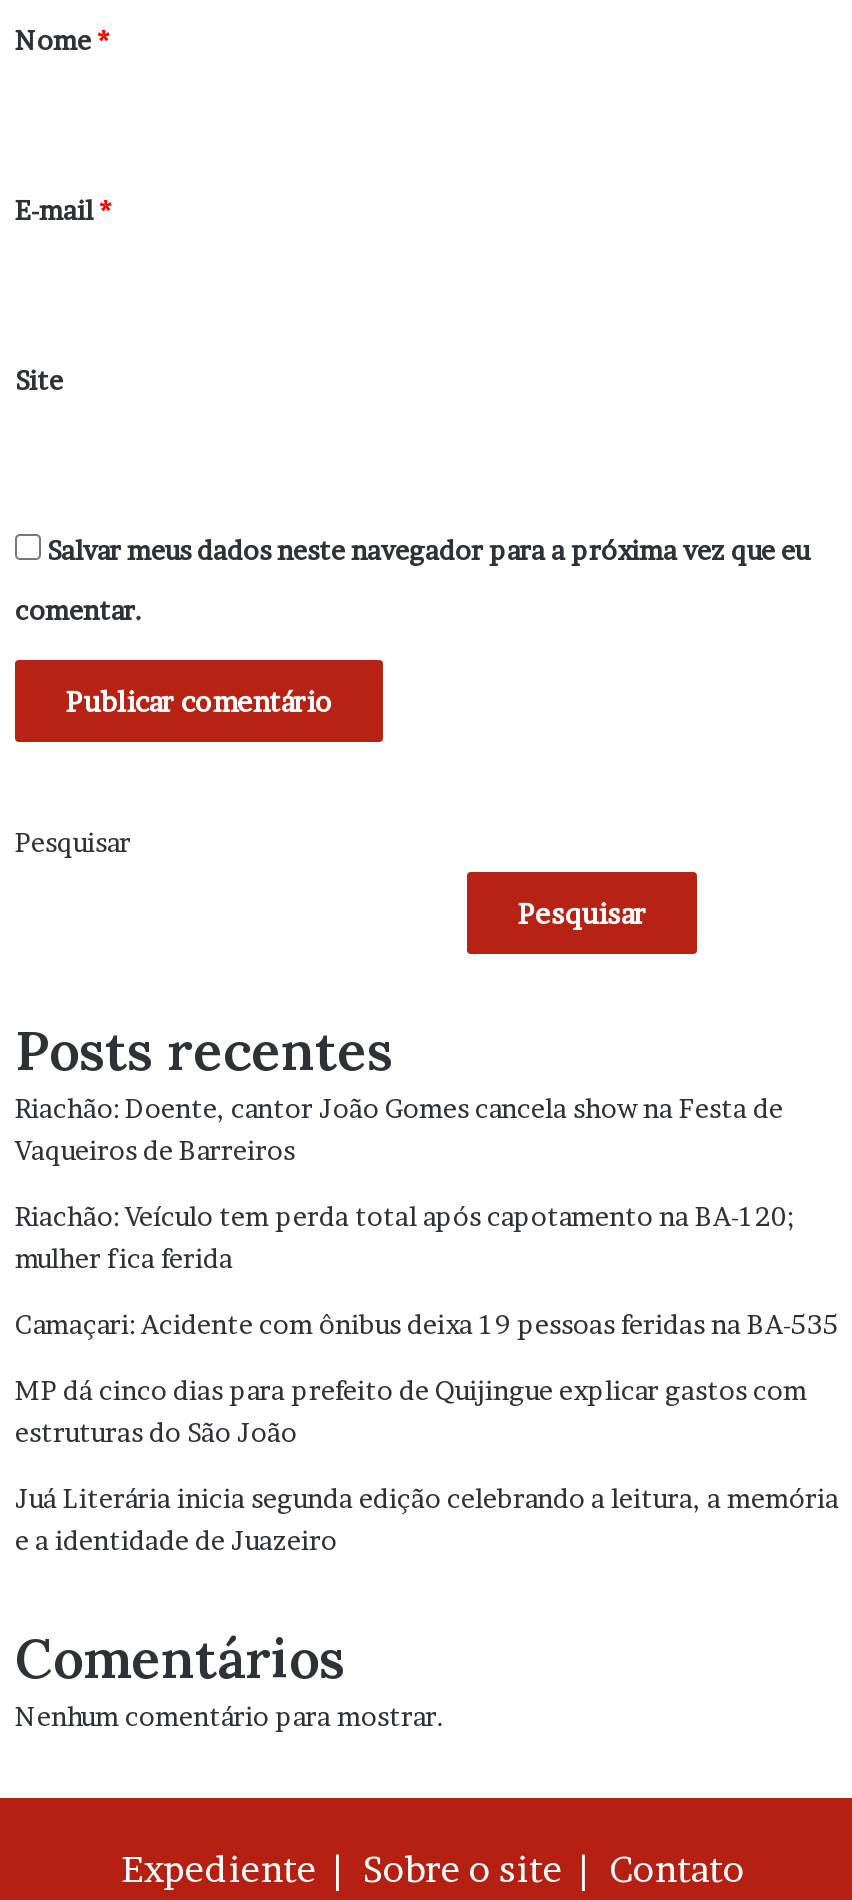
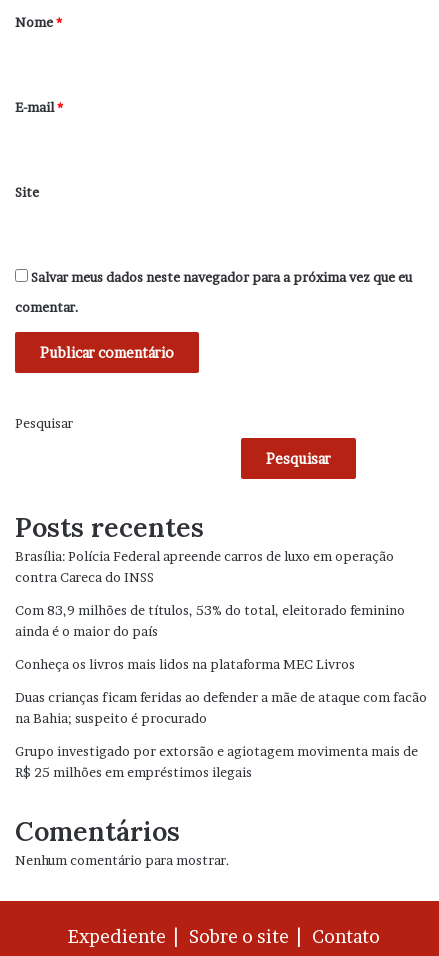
[15,1093,783,1167] Riachão: Doente, cantor João Gomes cancela show na Festa de | Vaqueiros de Barreiros -> [15,548,394,585] Brasília: Polícia Federal apreende carros de luxo em operação | contra Careca do INSS
[15,1201,795,1275] Riachão: Veículo tem perda total após capotamento na BA-120; | mulher fica ferida -> [15,602,405,639] Com 83,9 milhões de títulos, 53% do total, eleitorado feminino | ainda é o maior do país
[15,1309,839,1341] Camaçari: Acidente com ônibus deixa 19 pessoas feridas na BA-535 -> [15,656,355,672] Conheça os livros mais lidos na plataforma MEC Livros
[15,1375,807,1449] MP dá cinco dias para prefeito de Quijingue explicar gastos com | estruturas do São João -> [15,689,427,726] Duas crianças ficam feridas ao defender a mãe de ataque com facão | na Bahia; suspeito é procurado
[15,1483,839,1557] Juá Literária inicia segunda edição celebrando a leitura, a memória | e a identidade de Juazeiro -> [15,743,418,780] Grupo investigado por extorsão e agiotagem movimenta mais de | R$ 25 milhões em empréstimos ilegais

